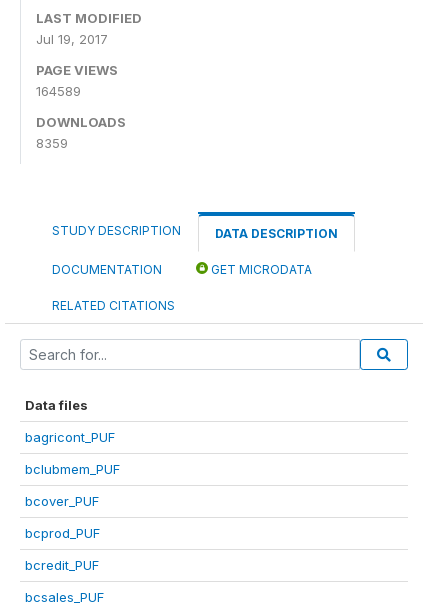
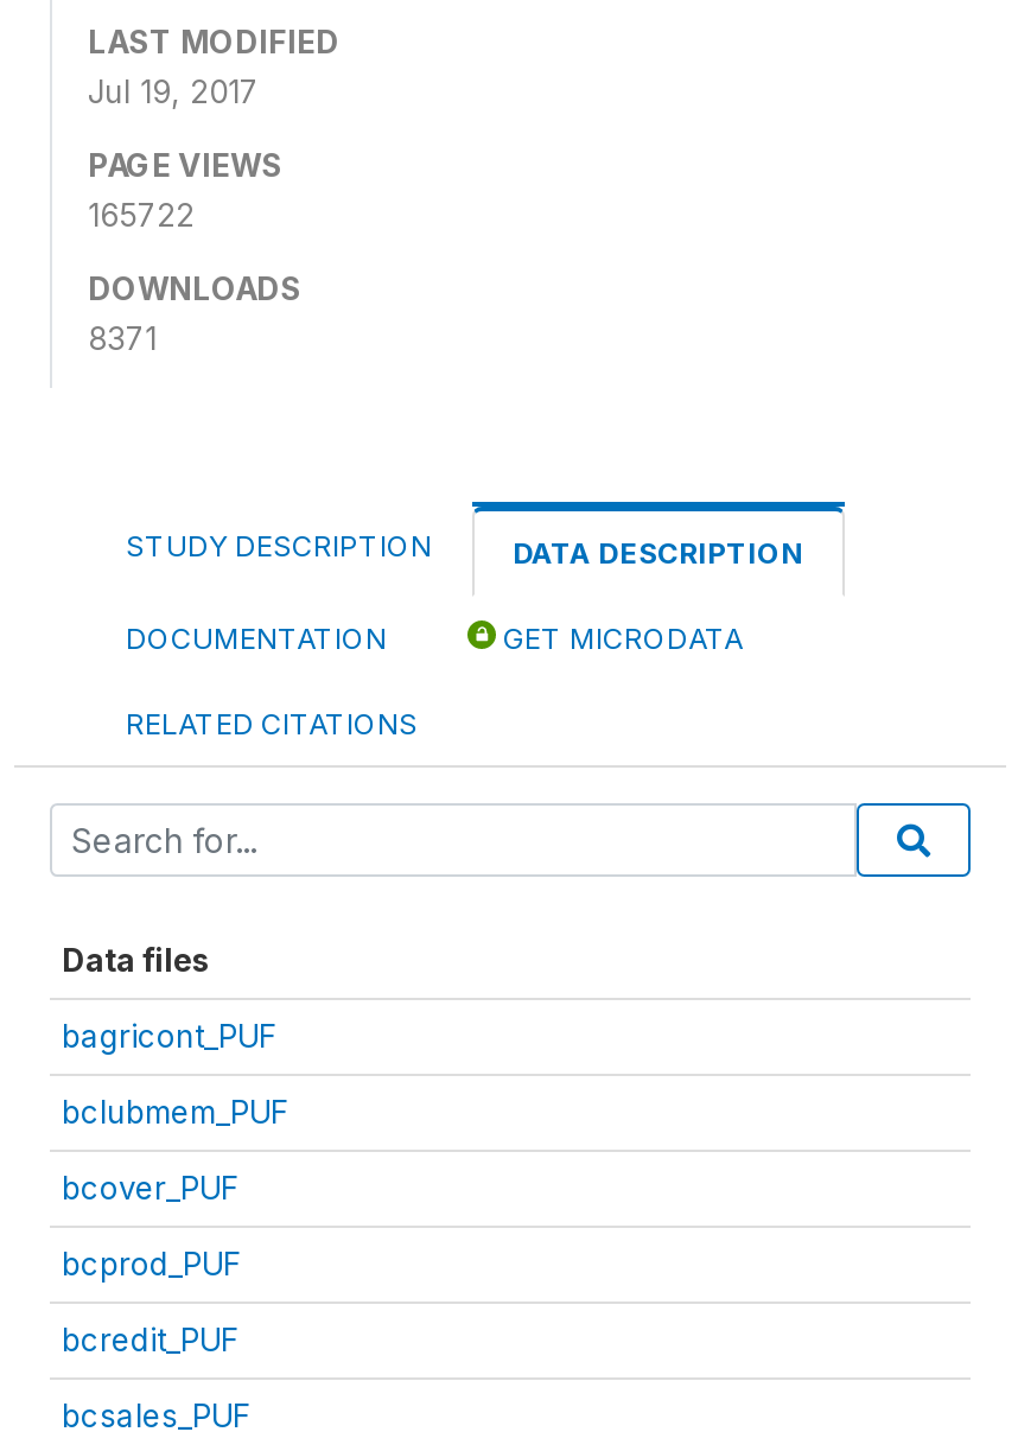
[36,83,81,99] 164589 -> [88,196,195,234] 165722
[36,135,68,151] 8359 -> [88,319,157,357] 8371

